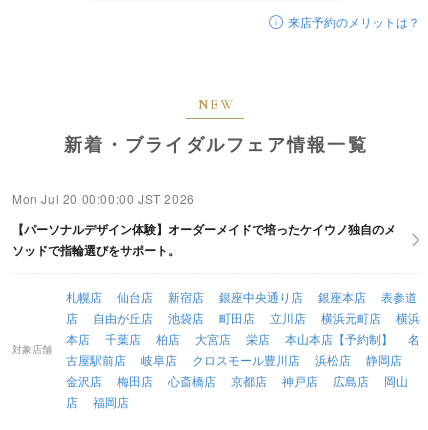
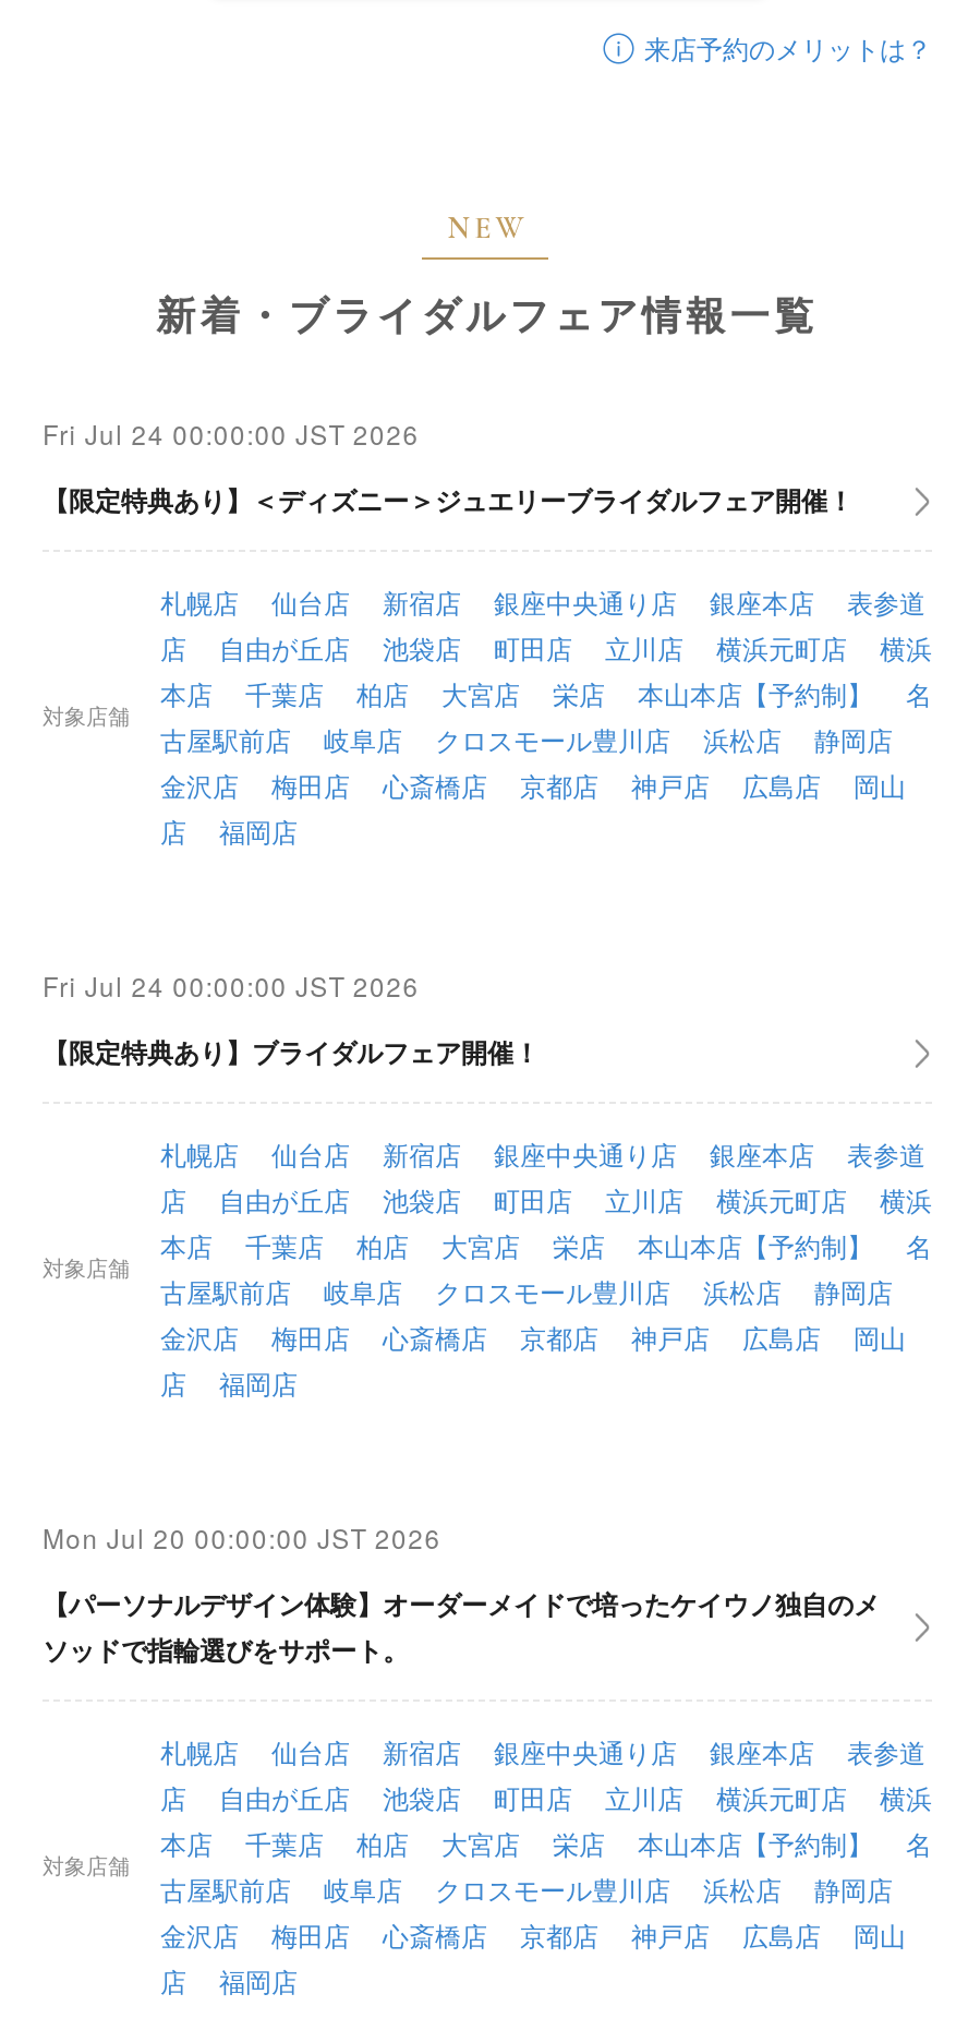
none -> [43,415,854,519] Fri Jul 24 00:00:00 JST 2026 | 【限定特典あり】＜ディズニー＞ジュエリーブライダルフェア開催！
none -> [43,699,130,730] 対象店舗
none -> [43,966,540,1071] Fri Jul 24 00:00:00 JST 2026 | 【限定特典あり】ブライダルフェア開催！
none -> [43,1251,130,1282] 対象店舗
none -> [160,582,932,849] 札幌店 | 仙台店 | 新宿店 | 銀座中央通り店 | 銀座本店 | 表参道 | 店 | 自由が丘店 | 池袋店 | 町田店 | 立川店 | 横浜元町店 | 横浜 | 本店 | 千葉店 | 柏店 | 大宮店 | 栄店 | 本山本店【予約制】 | 名 | 古屋駅前店 | 岐阜店 | クロスモール豊川店 | 浜松店 | 静岡店 | 金沢店 | 梅田店 | 心斎橋店 | 京都店 | 神戸店 | 広島店 | 岡山 | 店 | 福岡店
none -> [160,1134,932,1401] 札幌店 | 仙台店 | 新宿店 | 銀座中央通り店 | 銀座本店 | 表参道 | 店 | 自由が丘店 | 池袋店 | 町田店 | 立川店 | 横浜元町店 | 横浜 | 本店 | 千葉店 | 柏店 | 大宮店 | 栄店 | 本山本店【予約制】 | 名 | 古屋駅前店 | 岐阜店 | クロスモール豊川店 | 浜松店 | 静岡店 | 金沢店 | 梅田店 | 心斎橋店 | 京都店 | 神戸店 | 広島店 | 岡山 | 店 | 福岡店

